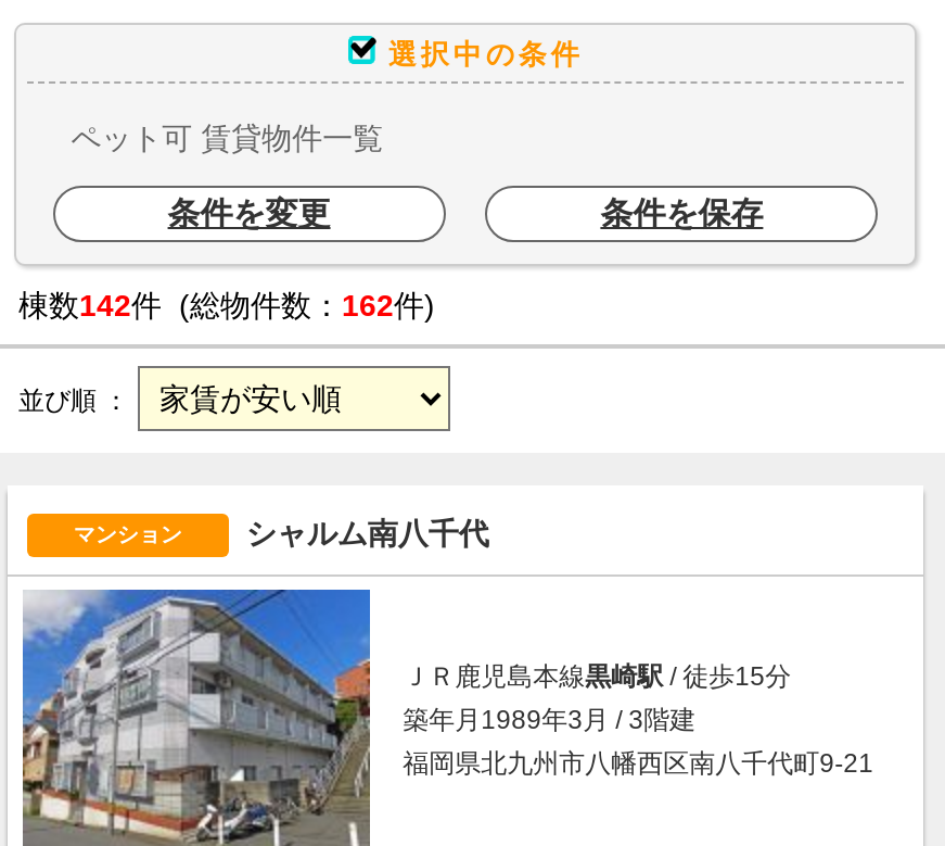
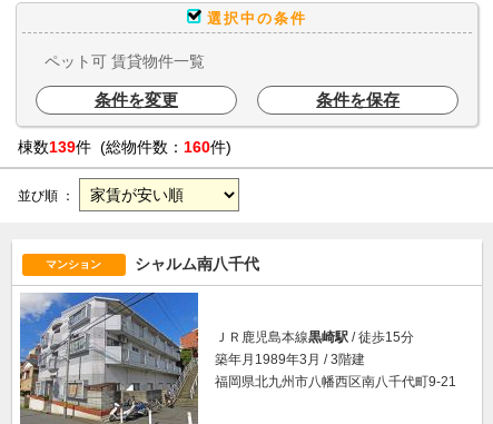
[18,288,435,323] 棟数142件 (総物件数：162件) -> [18,138,231,156] 棟数139件 (総物件数：160件)

